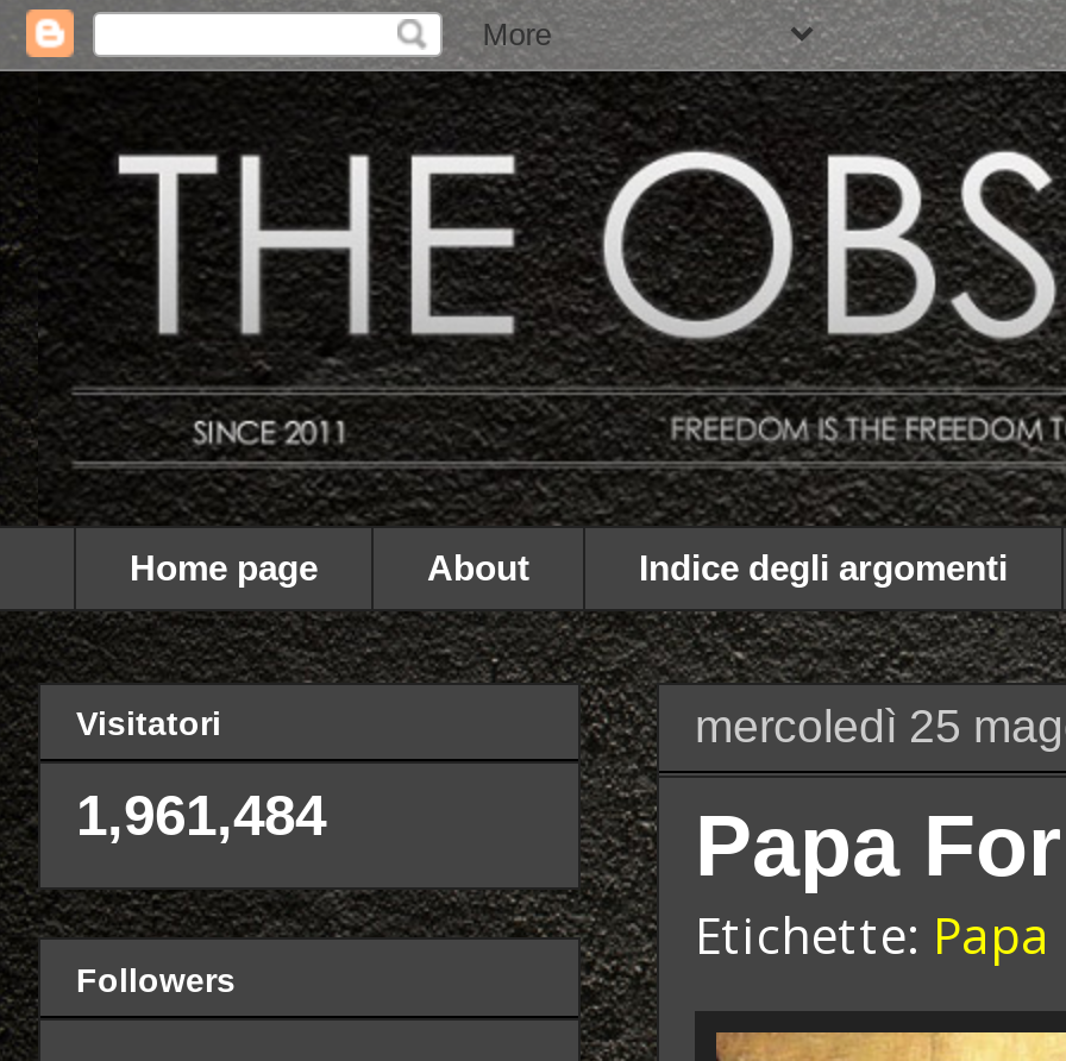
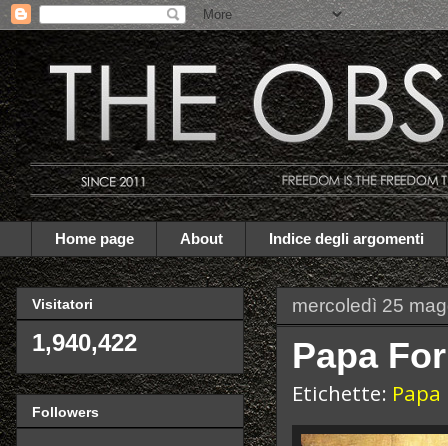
[76,784,326,848] 1,961,484 -> [32,329,137,356] 1,940,422

